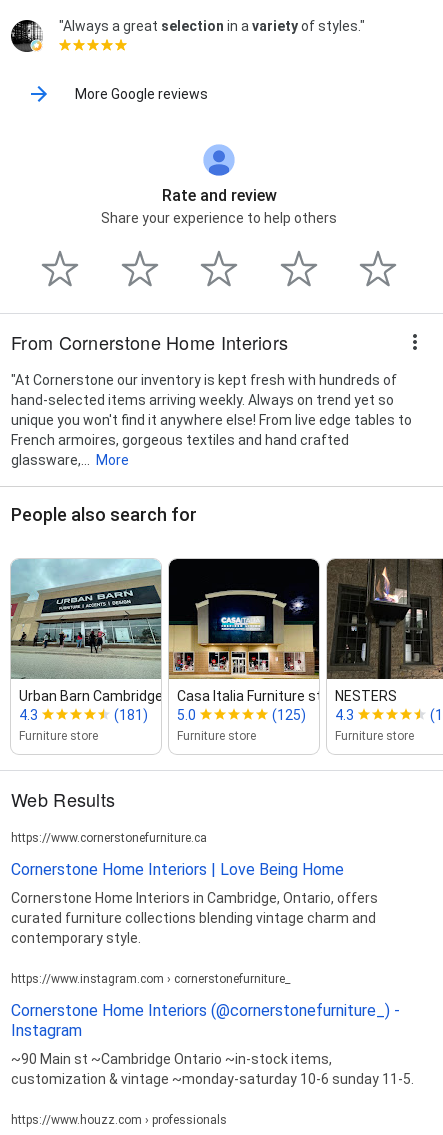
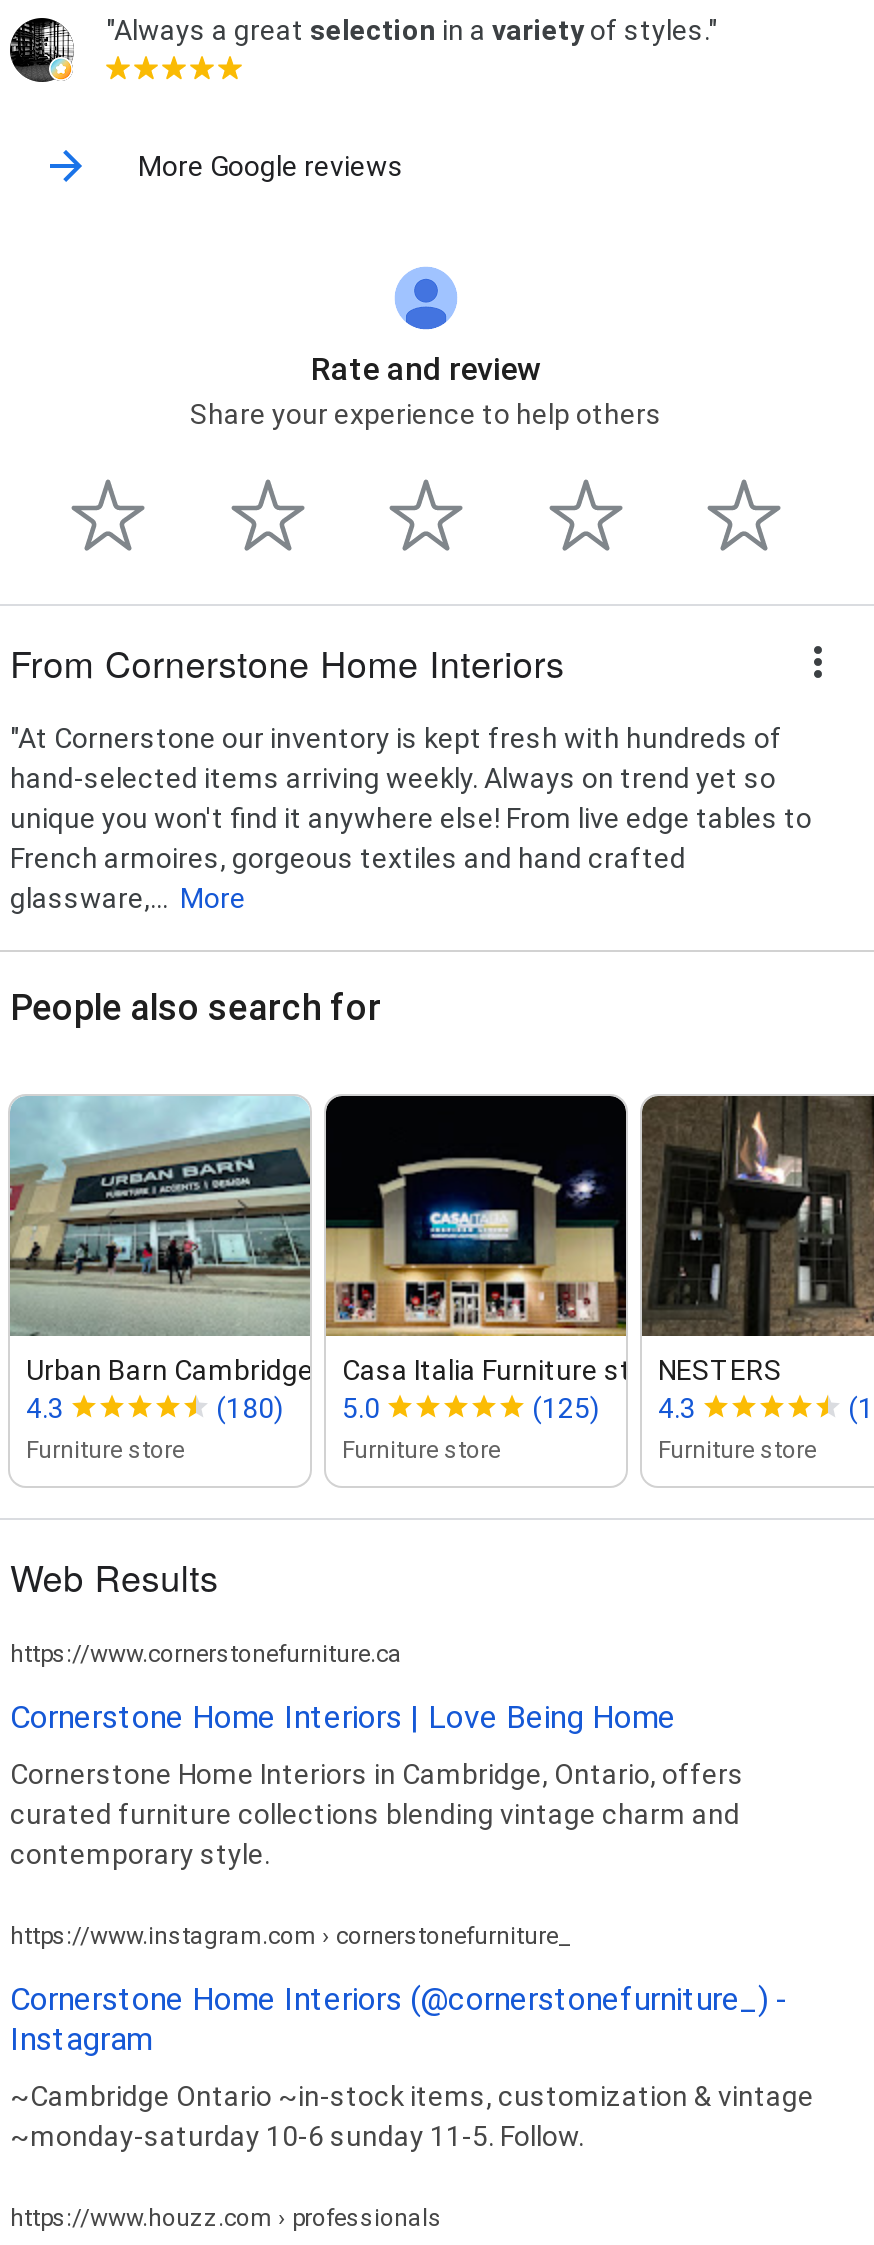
[114,707,196,723] (181) 5.0 -> [216,1391,380,1423] (180) 5.0
[11,1051,414,1087] ~90 Main st ~Cambridge Ontario ~in-stock items, | customization & vintage ~monday-saturday 10-6 sunday 11-5. -> [10,2079,814,2151] ~Cambridge Ontario ~in-stock items, customization & vintage | ~monday-saturday 10-6 sunday 11-5. Follow.

